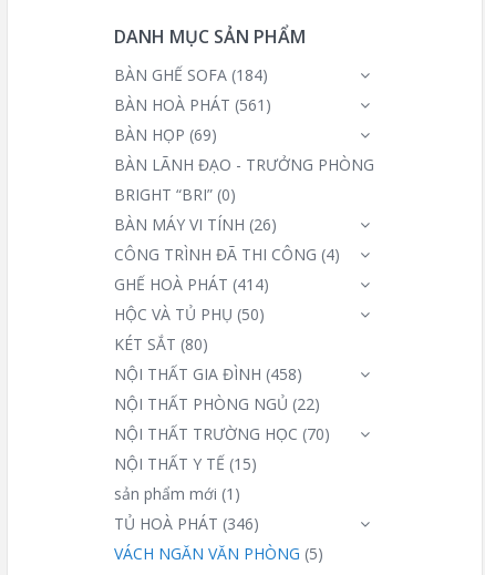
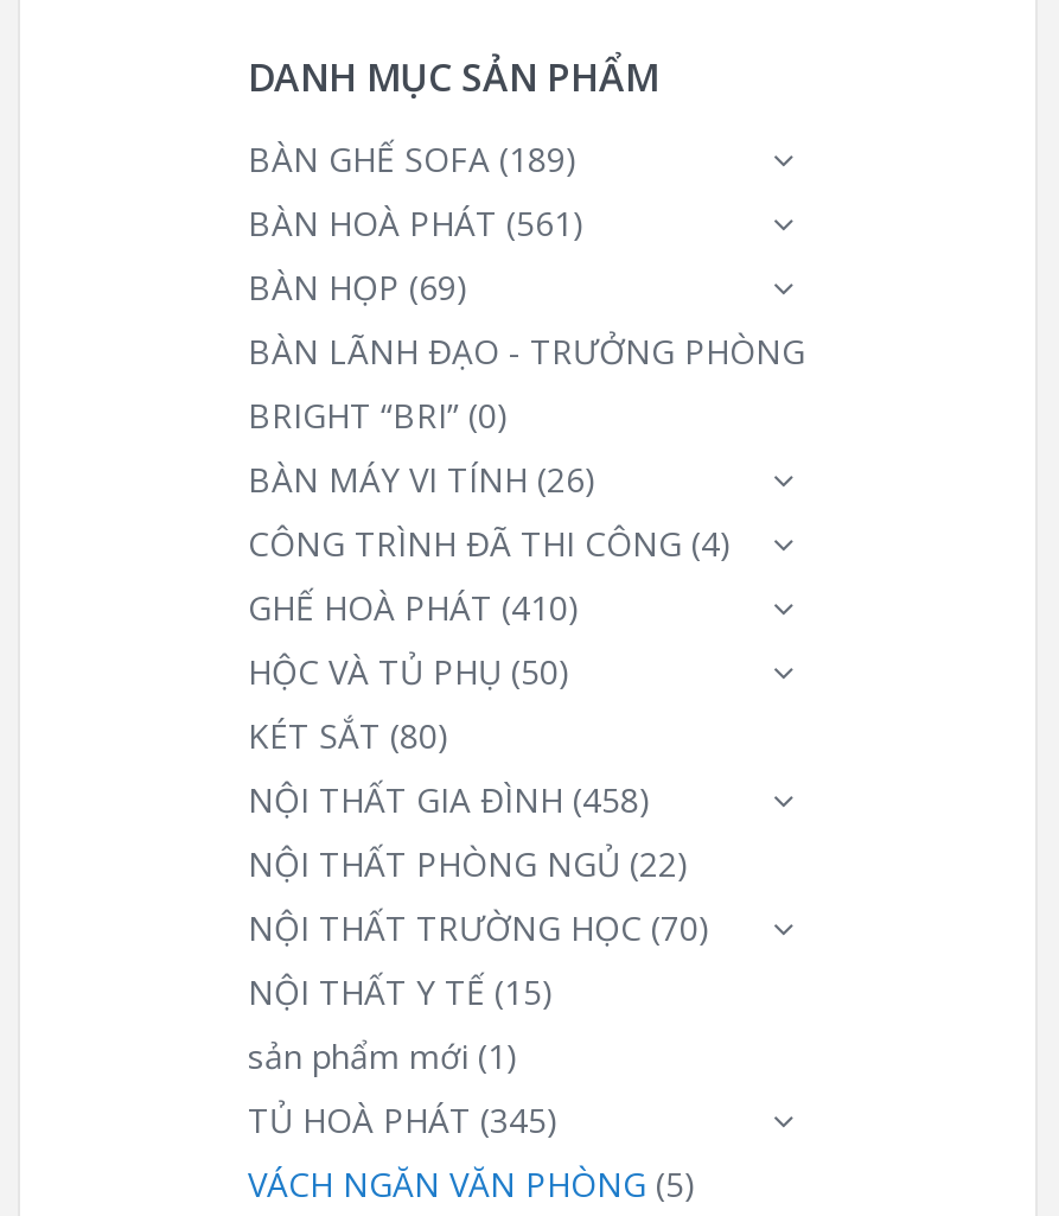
[114,64,268,85] BÀN GHẾ SOFA (184) -> [248,135,578,180] BÀN GHẾ SOFA (189)
[114,273,269,294] GHẾ HOÀ PHÁT (414) -> [248,584,580,629] GHẾ HOÀ PHÁT (410)
[114,512,259,533] TỦ HOÀ PHÁT (346) -> [248,1096,559,1141] TỦ HOÀ PHÁT (345)

